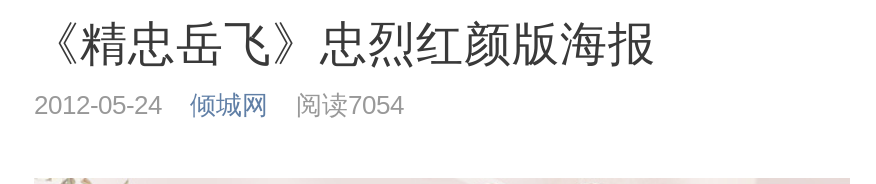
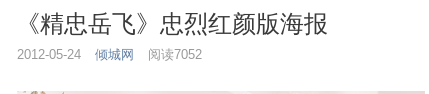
[34,90,404,120] 2012-05-24 倾城网 阅读7054 -> [17,47,202,62] 2012-05-24 倾城网 阅读7052

